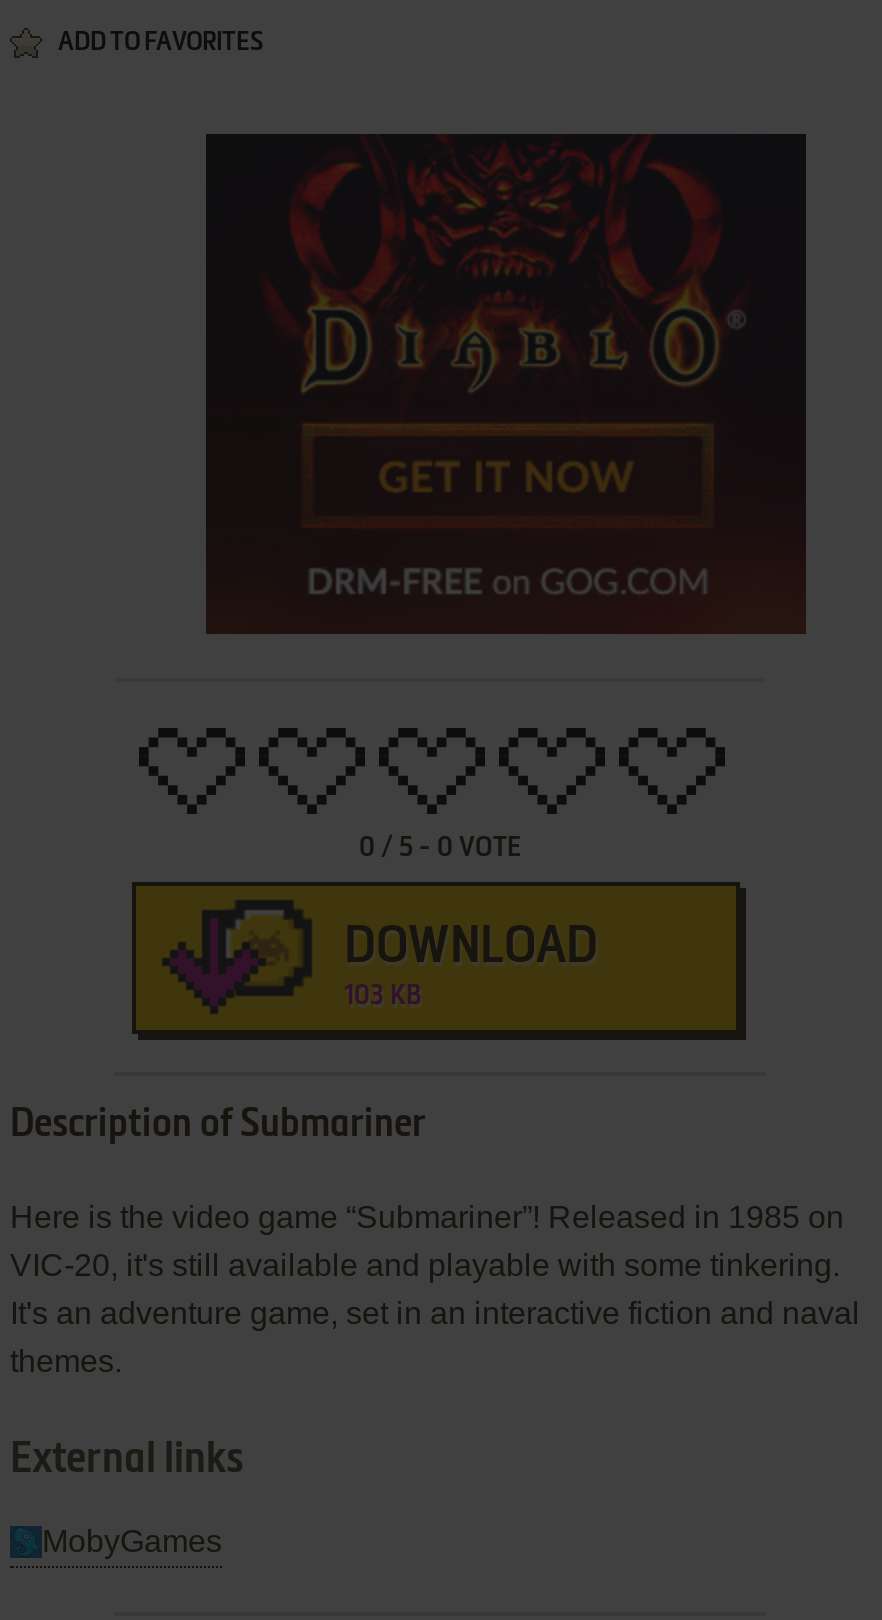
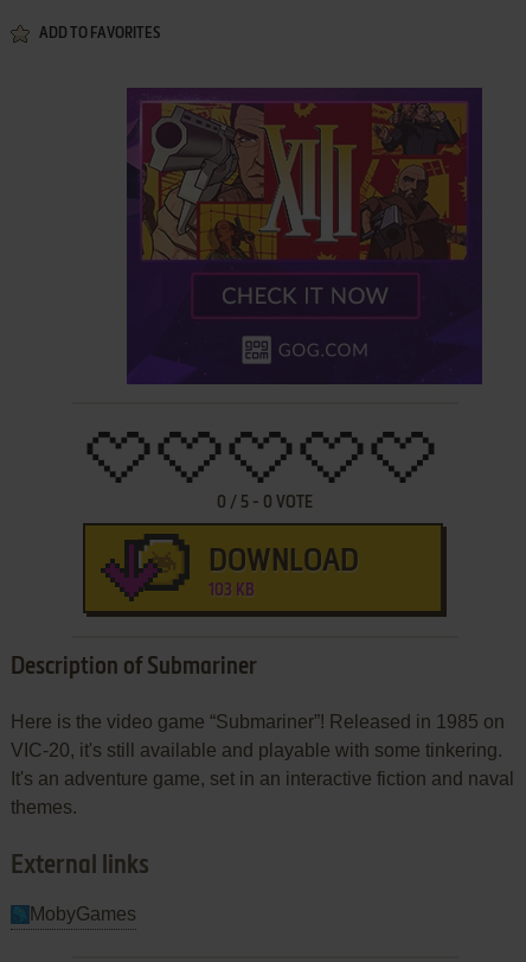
[206,134,806,636] [image] -> [126,88,482,386] [image]

